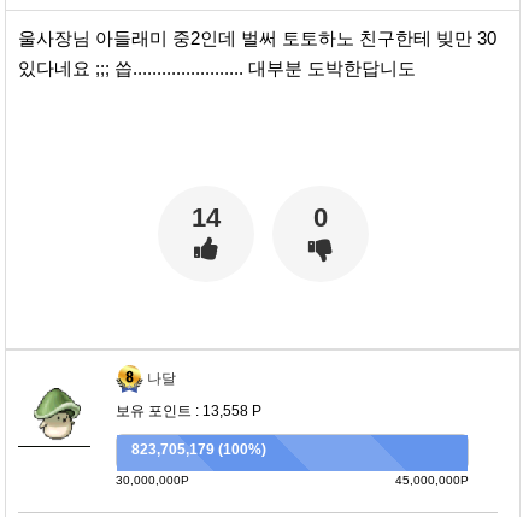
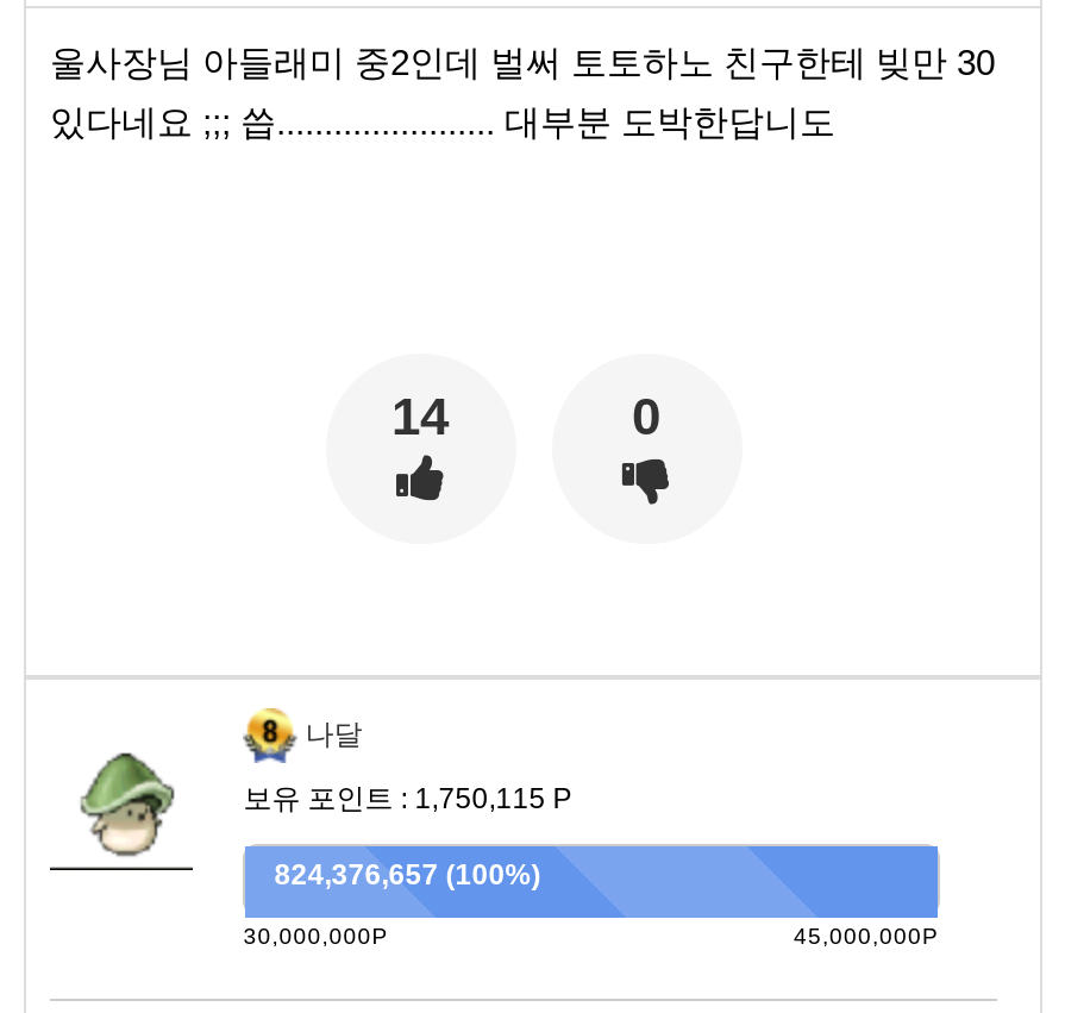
[116,403,262,419] 보유 포인트 : 13,558 P -> [243,782,572,815] 보유 포인트 : 1,750,115 P
[132,441,267,458] 823,705,179 (100%) -> [274,858,541,892] 824,376,657 (100%)

